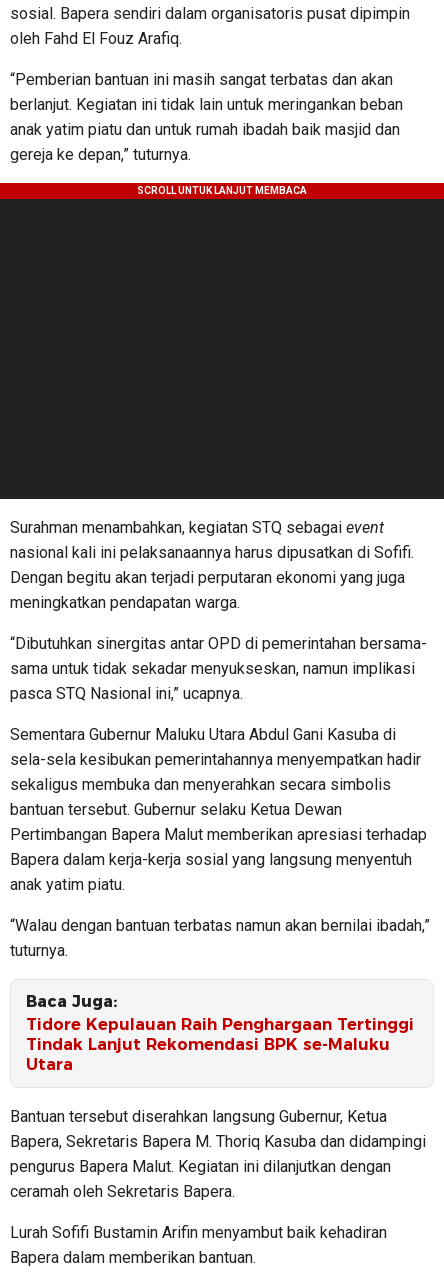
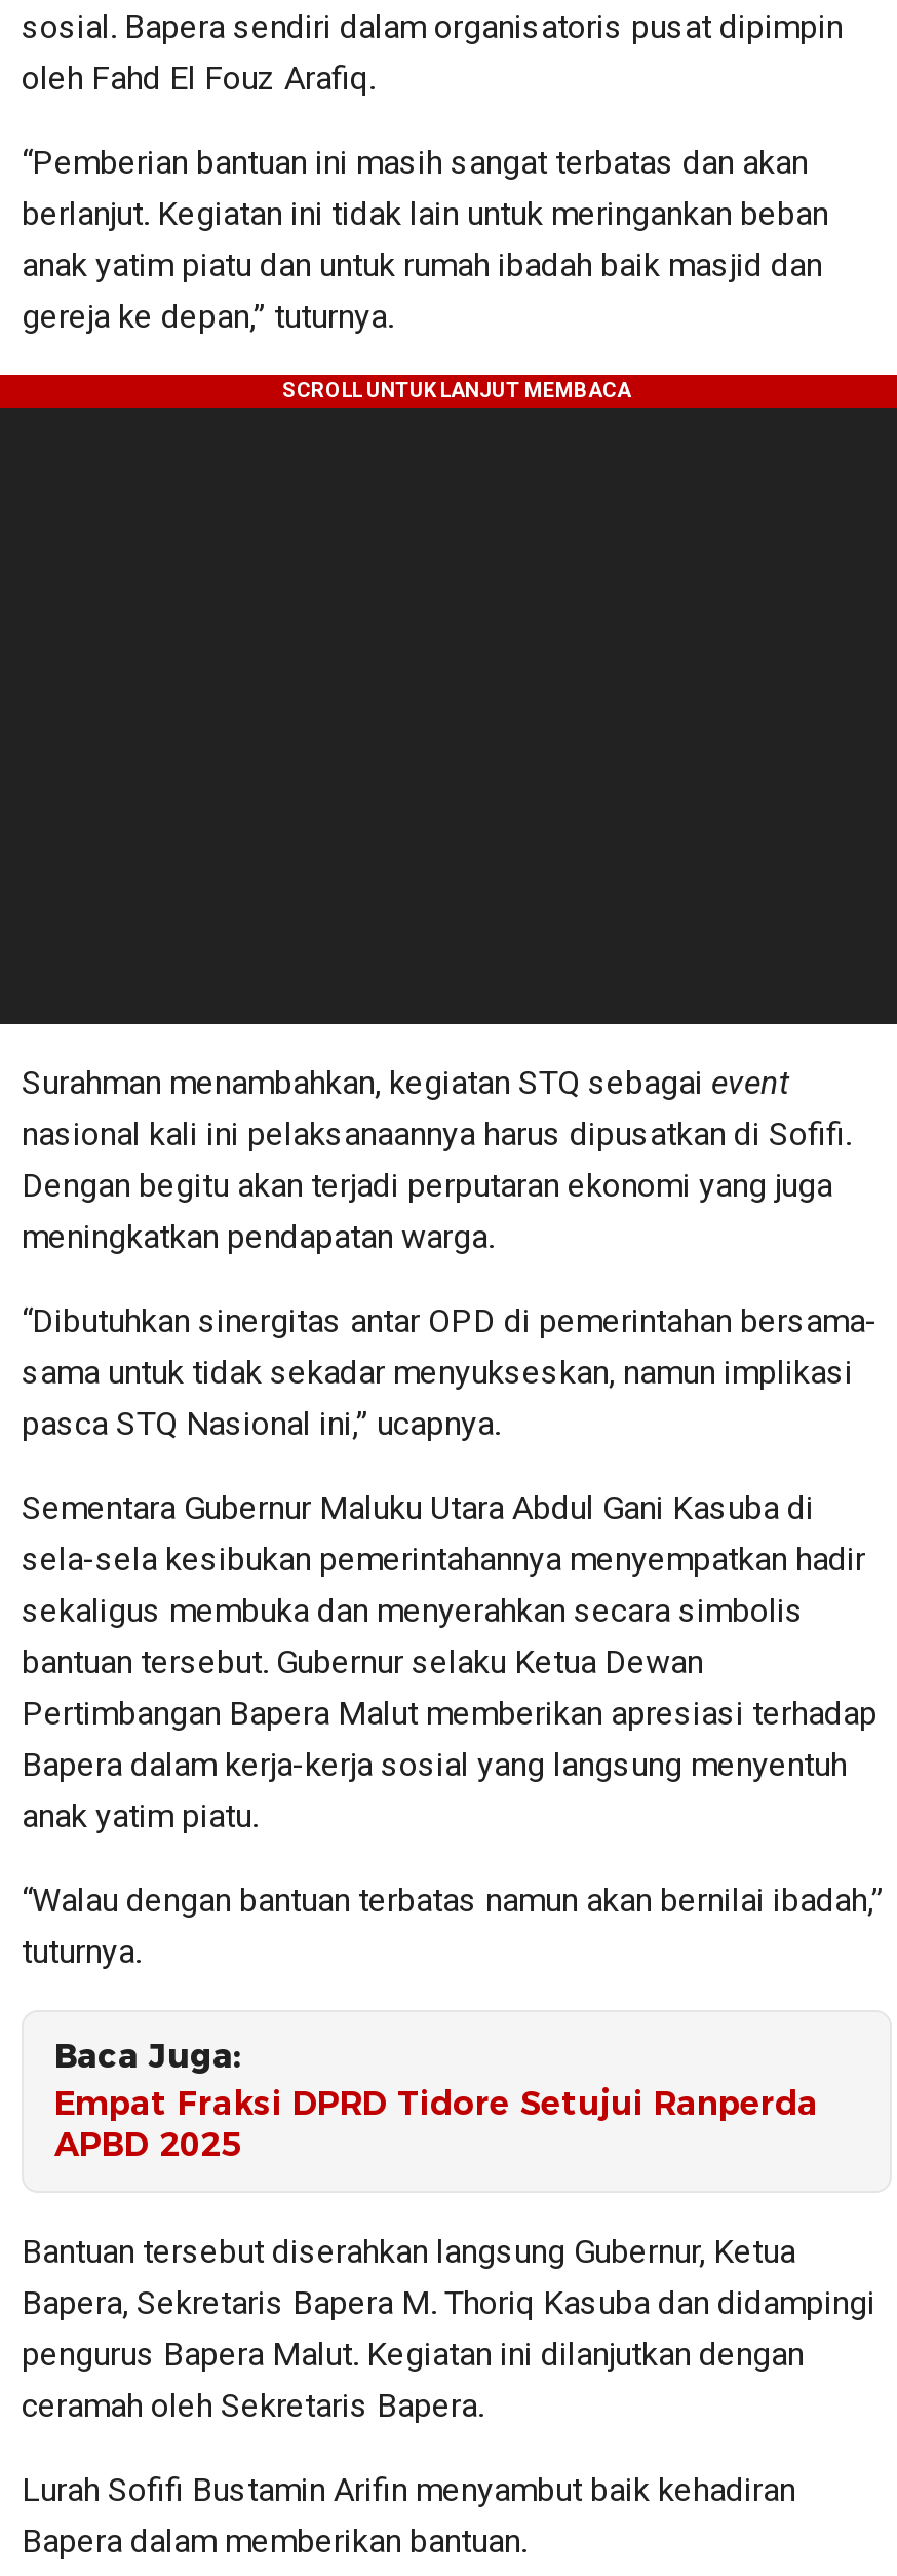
[26,1015,414,1074] Tidore Kepulauan Raih Penghargaan Tertinggi | Tindak Lanjut Rekomendasi BPK se-Maluku | Utara -> [54,2084,818,2165] Empat Fraksi DPRD Tidore Setujui Ranperda | APBD 2025

